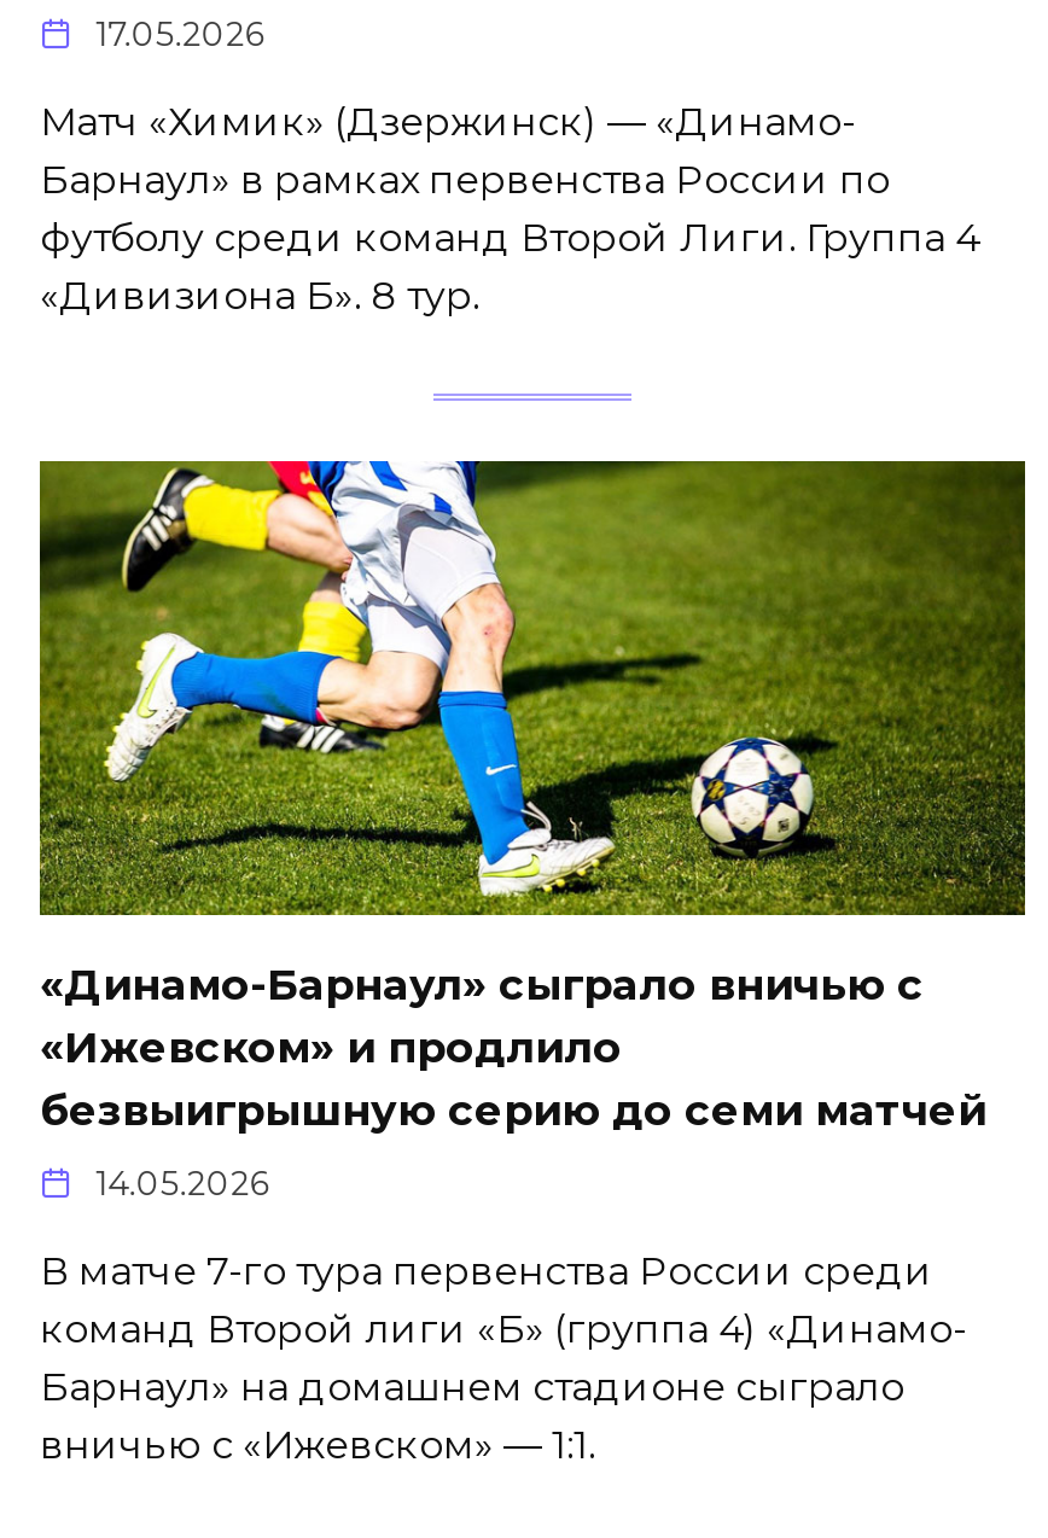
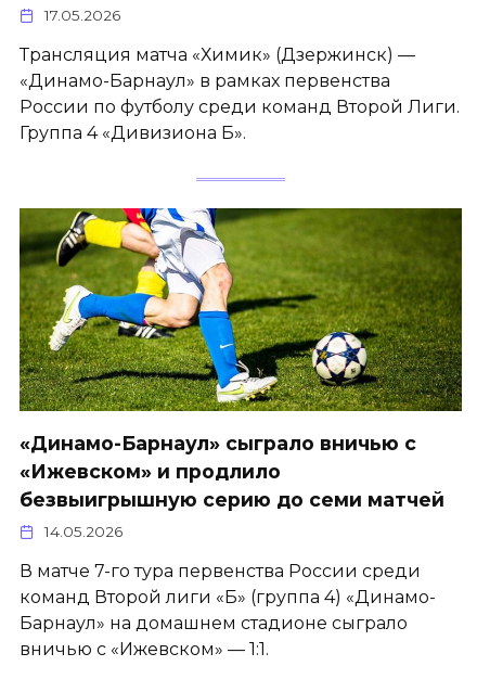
[40,99,979,318] Матч «Химик» (Дзержинск) — «Динамо- | Барнаул» в рамках первенства России по | футболу среди команд Второй Лиги. Группа 4 | «Дивизиона Б». 8 тур. -> [20,45,460,144] Трансляция матча «Химик» (Дзержинск) — | «Динамо-Барнаул» в рамках первенства | России по футболу среди команд Второй Лиги. | Группа 4 «Дивизиона Б».

